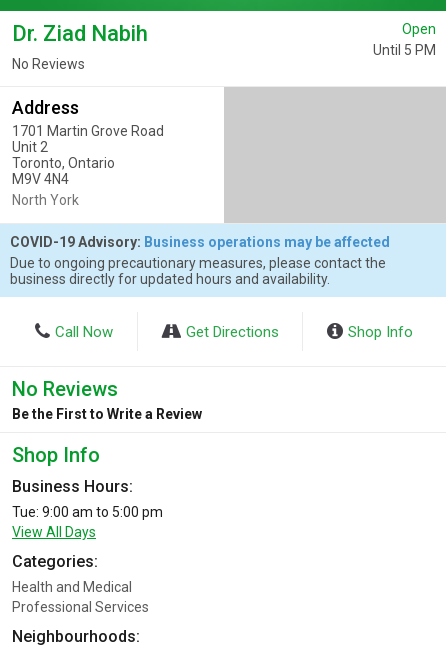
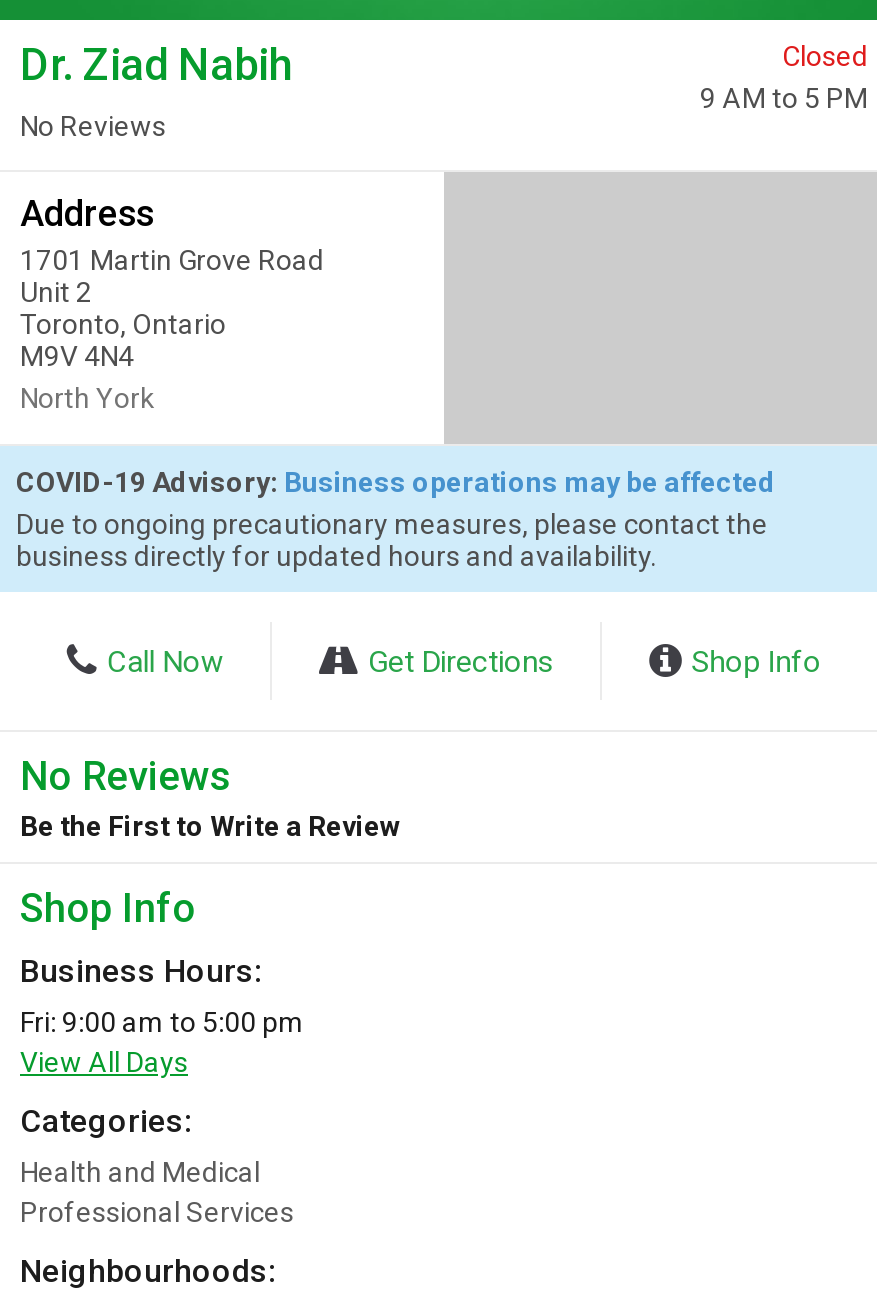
[373,21,436,58] Open | Until 5 PM -> [700,40,868,114] Closed | 9 AM to 5 PM
[12,504,163,520] Tue: 9:00 am to 5:00 pm -> [20,1006,304,1038] Fri: 9:00 am to 5:00 pm

